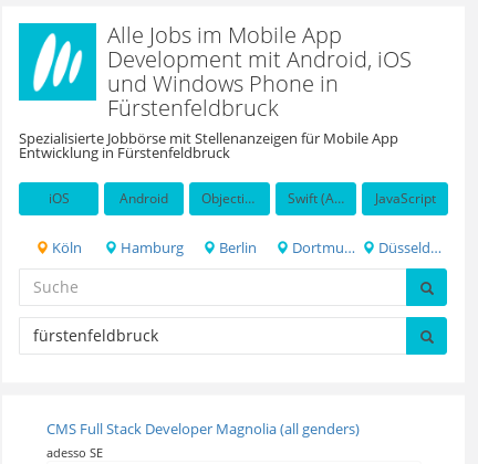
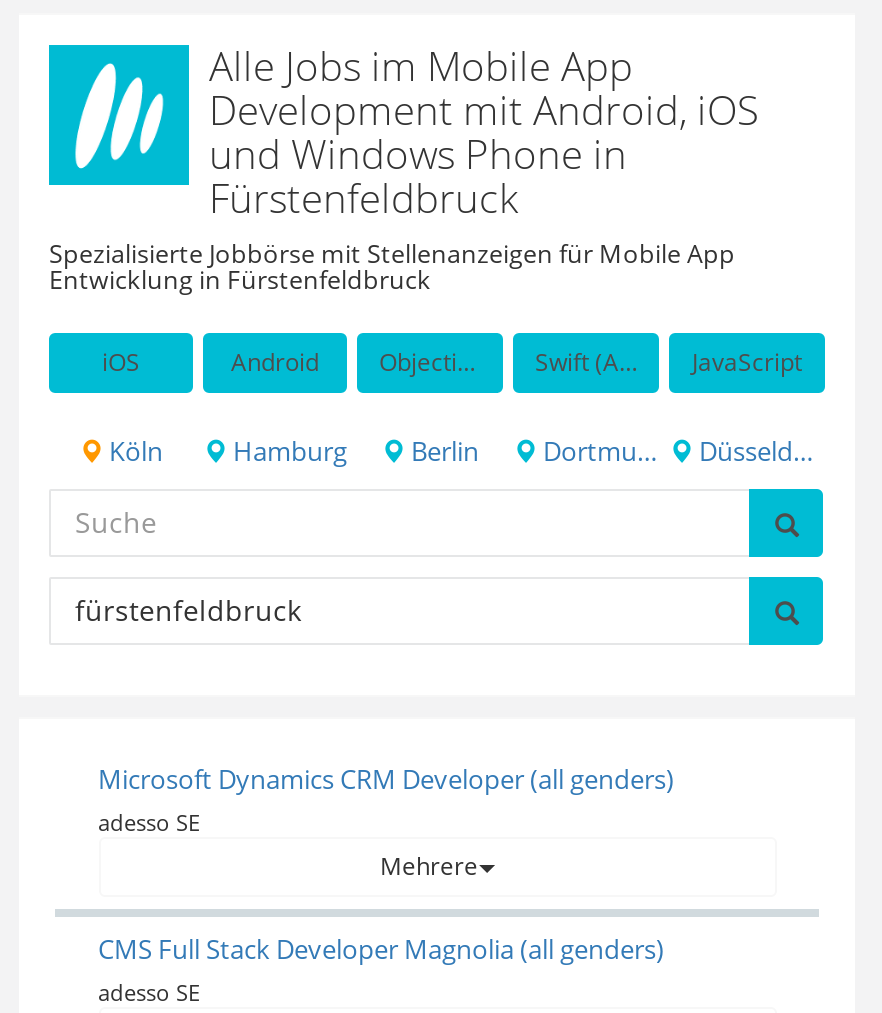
none -> [98,761,674,883] Microsoft Dynamics CRM Developer (all genders) | adesso SE | Mehrere

